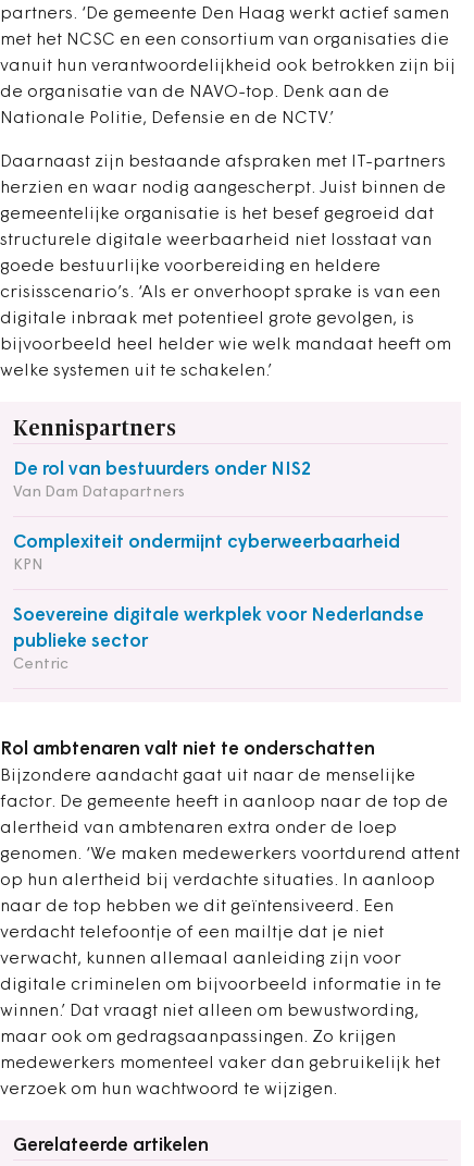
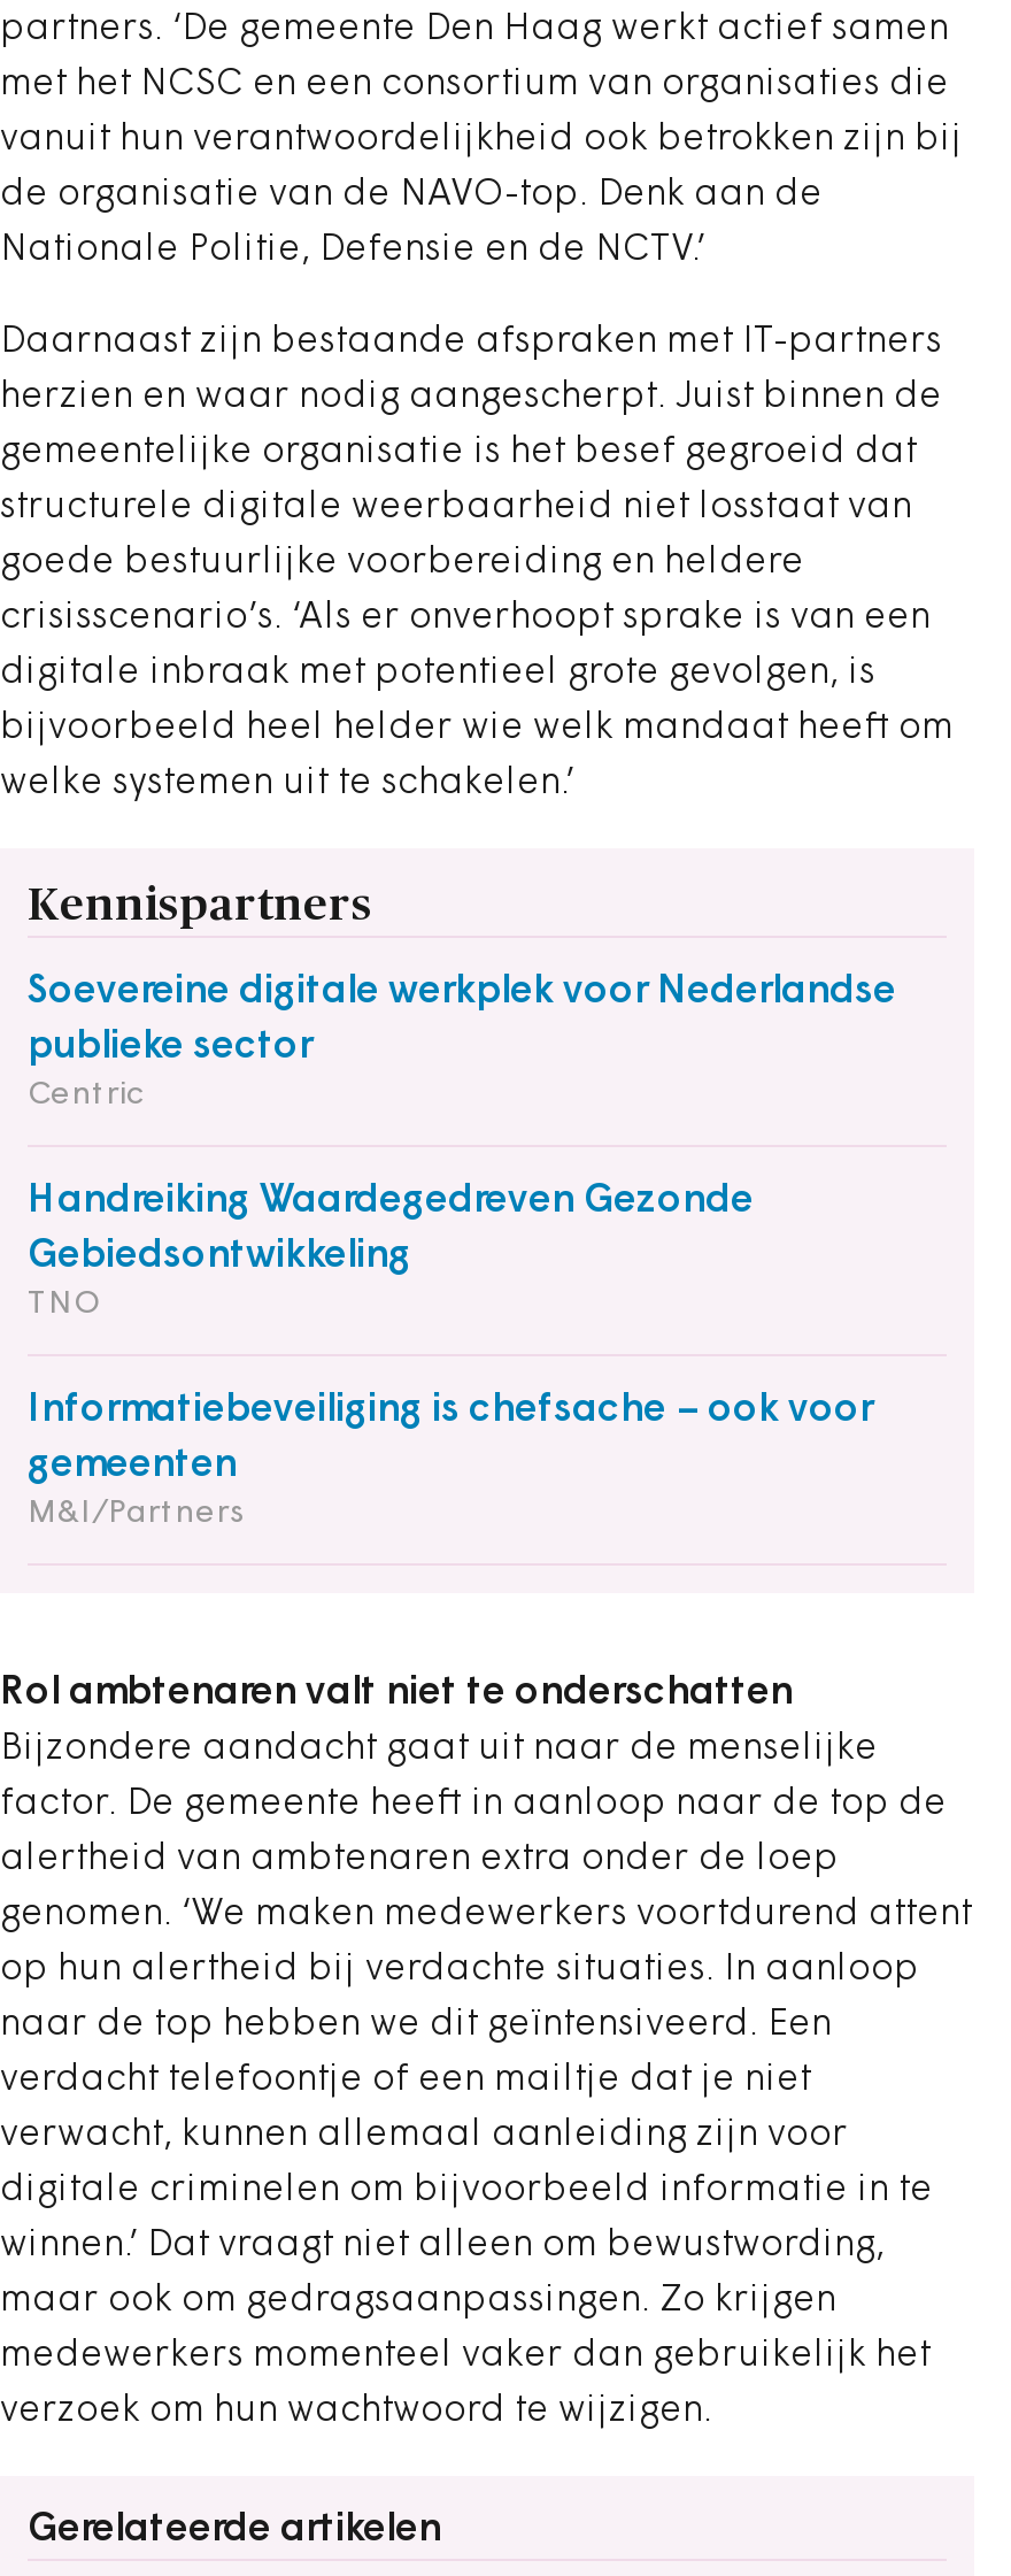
[13,460,400,573] De rol van bestuurders onder NIS2 | Van Dam Datapartners | Complexiteit ondermijnt cyberweerbaarheid | KPN -> none
moved [13,606,424,672] -> [28,971,896,1112]: Soevereine digitale werkplek voor Nederlandse | publieke sector | Centric
none -> [28,1181,873,1530] Handreiking Waardegedreven Gezonde | Gebiedsontwikkeling | TNO | Informatiebeveiliging is chefsache – ook voor | gemeenten | M&I/Partners

